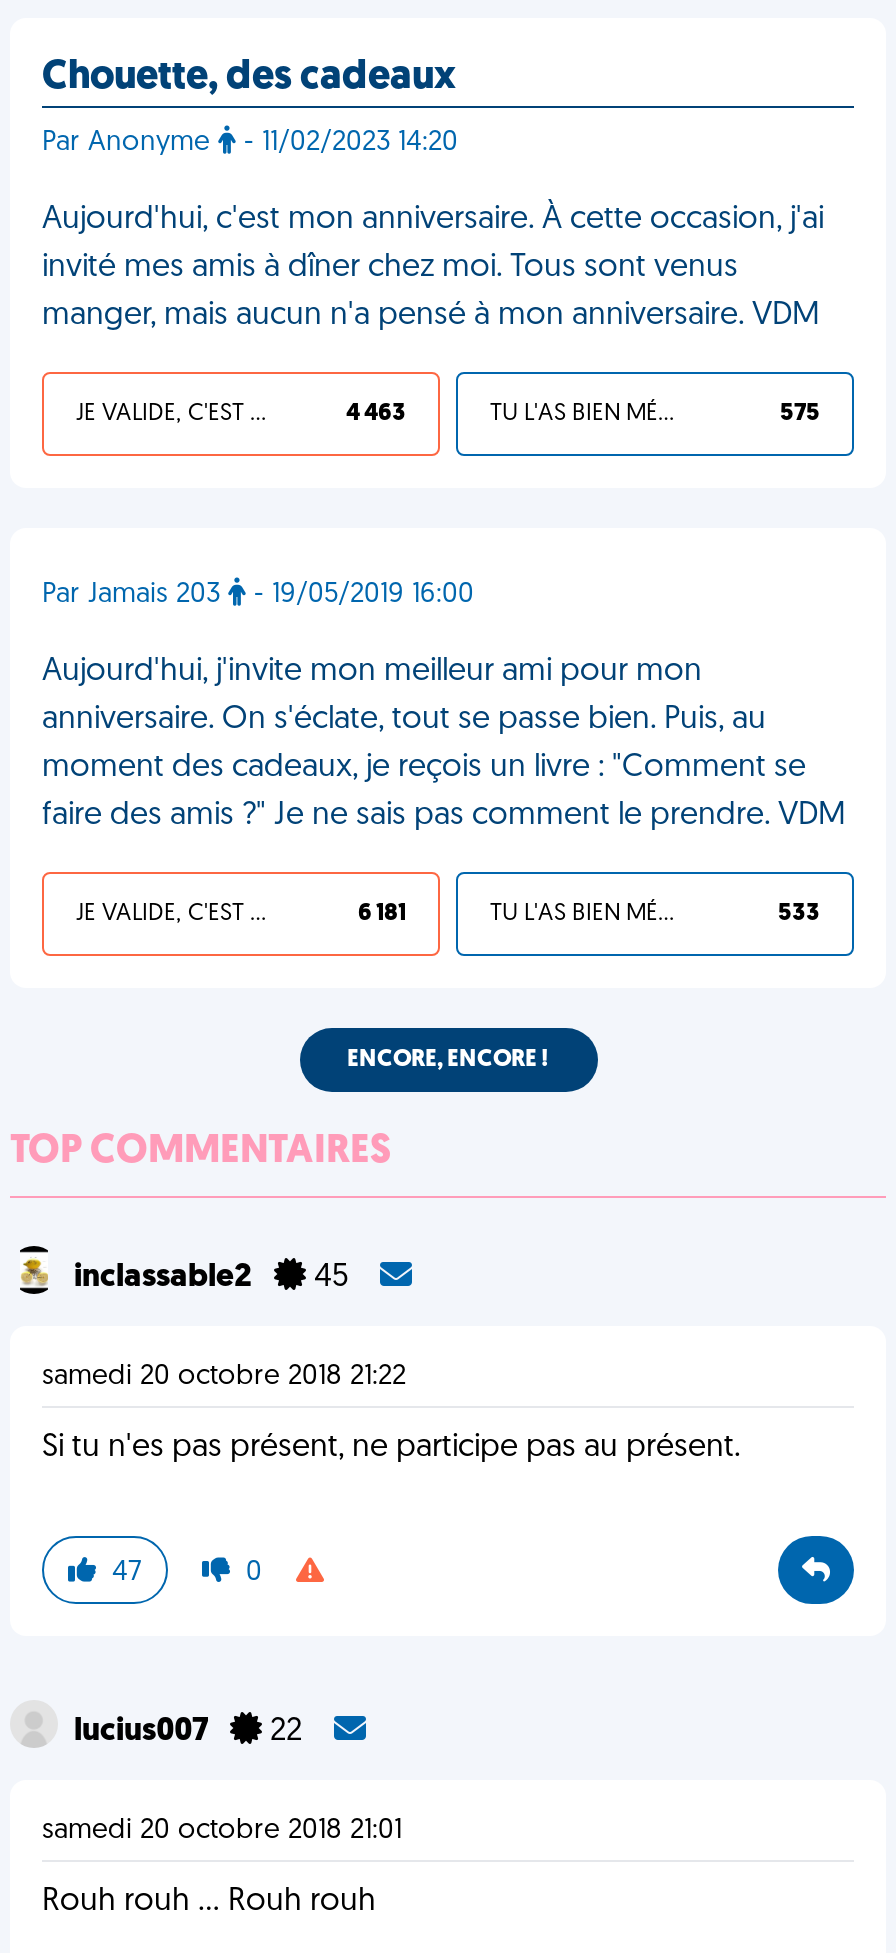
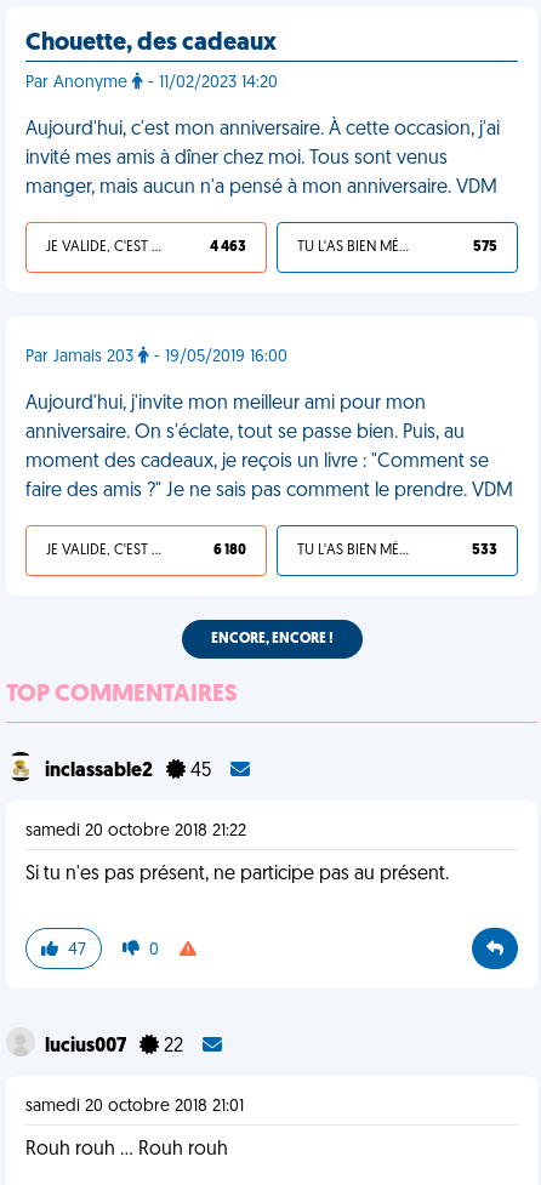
[358,902,406,926] 6 181 -> [213,543,246,558] 6 180

